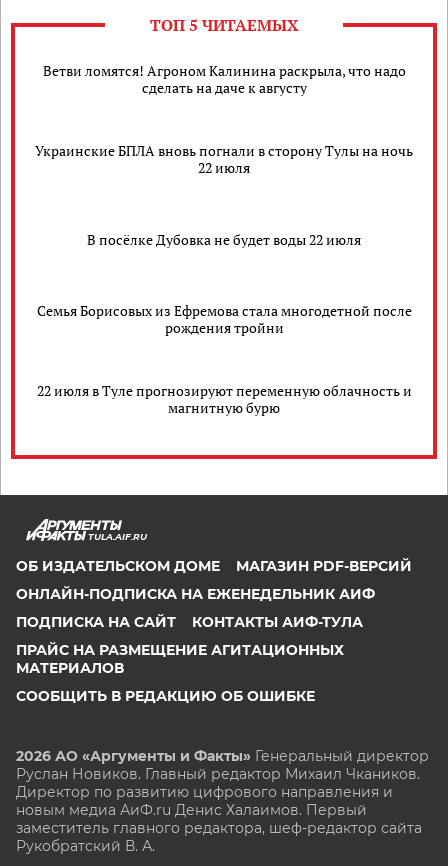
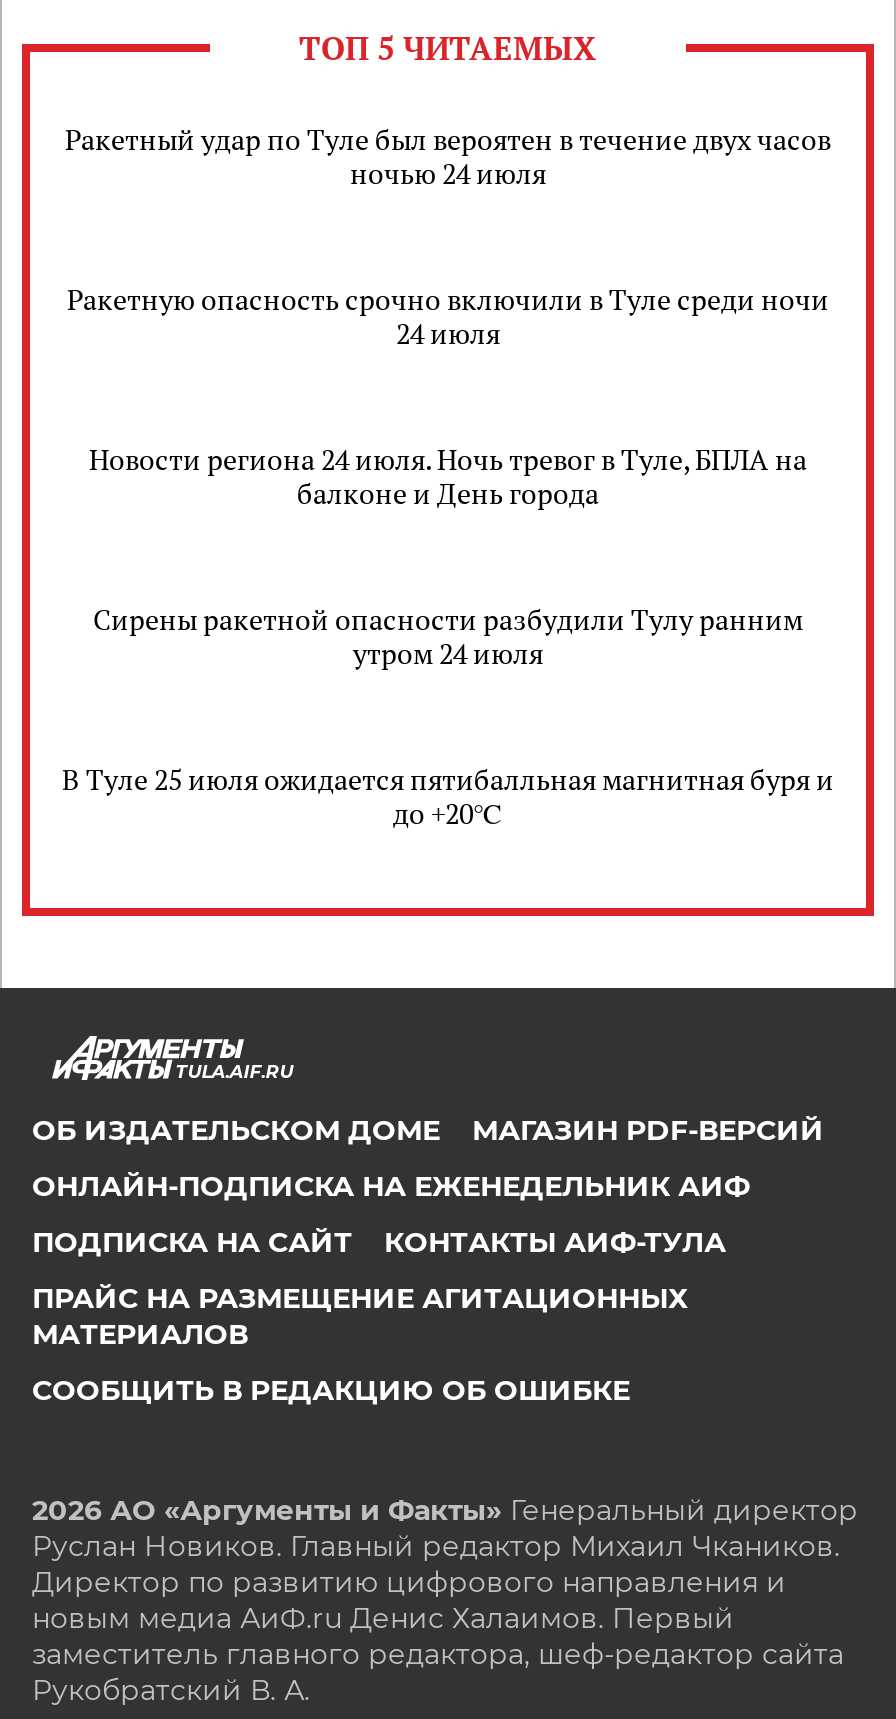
[42,61,405,97] Ветви ломятся! Агроном Калинина раскрыла, что надо | сделать на даче к августу -> [65,120,831,192] Ракетный удар по Туле был вероятен в течение двух часов | ночью 24 июля
[35,141,413,177] Украинские БПЛА вновь погнали в сторону Тулы на ночь | 22 июля -> [67,280,829,352] Ракетную опасность срочно включили в Туле среди ночи | 24 июля
[87,229,361,248] В посёлке Дубовка не будет воды 22 июля -> [89,440,807,512] Новости региона 24 июля. Ночь тревог в Туле, БПЛА на | балконе и День города
[36,301,411,337] Семья Борисовых из Ефремова стала многодетной после | рождения тройни -> [93,600,803,672] Сирены ракетной опасности разбудили Тулу ранним | утром 24 июля
[36,381,411,417] 22 июля в Туле прогнозируют переменную облачность и | магнитную бурю -> [62,760,834,832] В Туле 25 июля ожидается пятибалльная магнитная буря и | до +20℃

